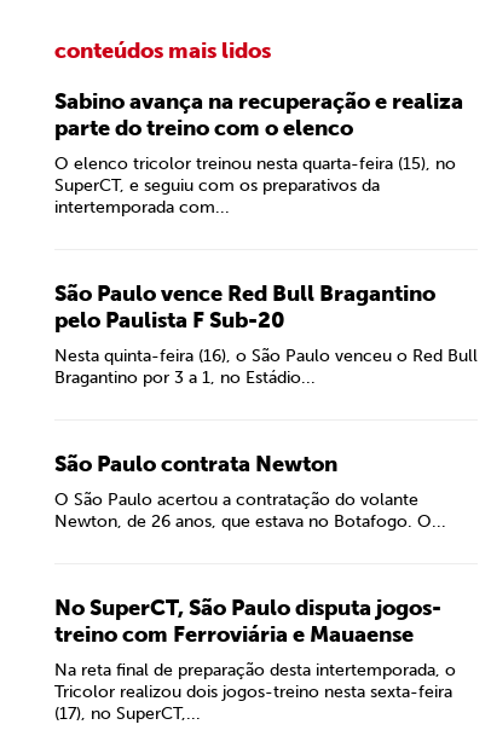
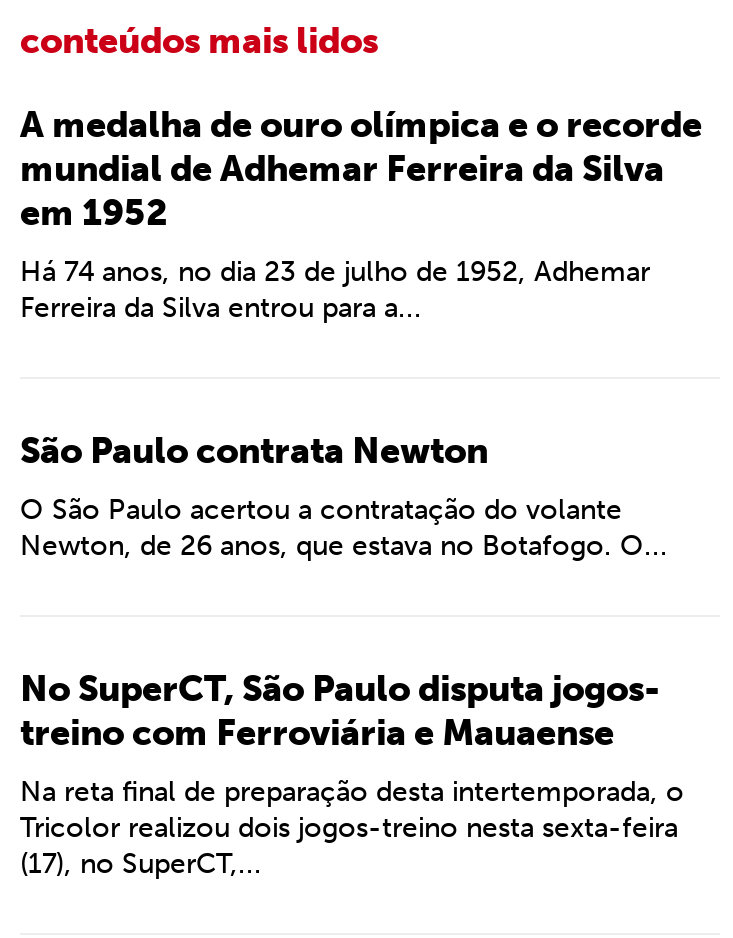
[54,88,478,388] Sabino avança na recuperação e realiza | parte do treino com o elenco | O elenco tricolor treinou nesta quarta-feira (15), no | SuperCT, e seguiu com os preparativos da | intertemporada com... | São Paulo vence Red Bull Bragantino | pelo Paulista F Sub-20 | Nesta quinta-feira (16), o São Paulo venceu o Red Bull | Bragantino por 3 a 1, no Estádio... -> [20,103,702,325] A medalha de ouro olímpica e o recorde | mundial de Adhemar Ferreira da Silva | em 1952 | Há 74 anos, no dia 23 de julho de 1952, Adhemar | Ferreira da Silva entrou para a...

